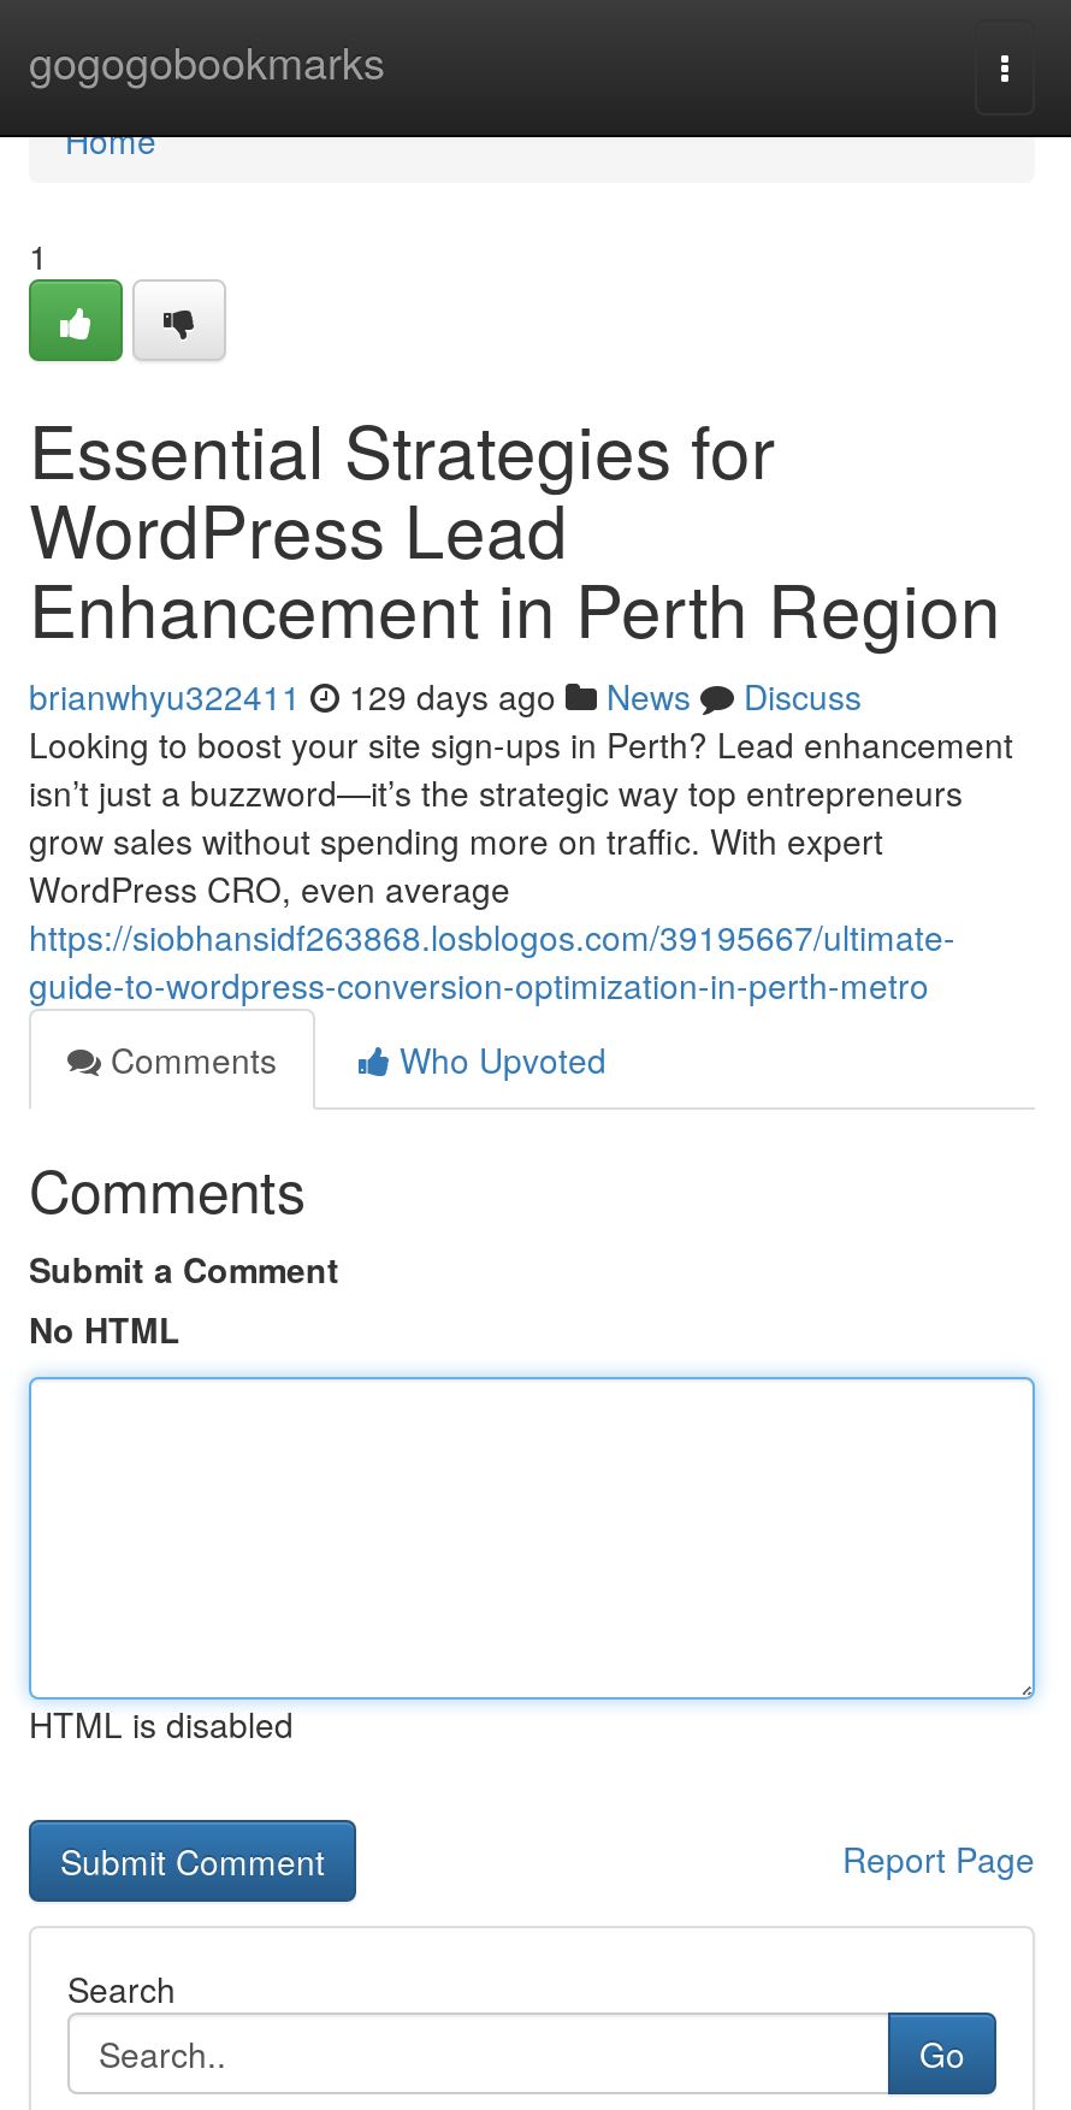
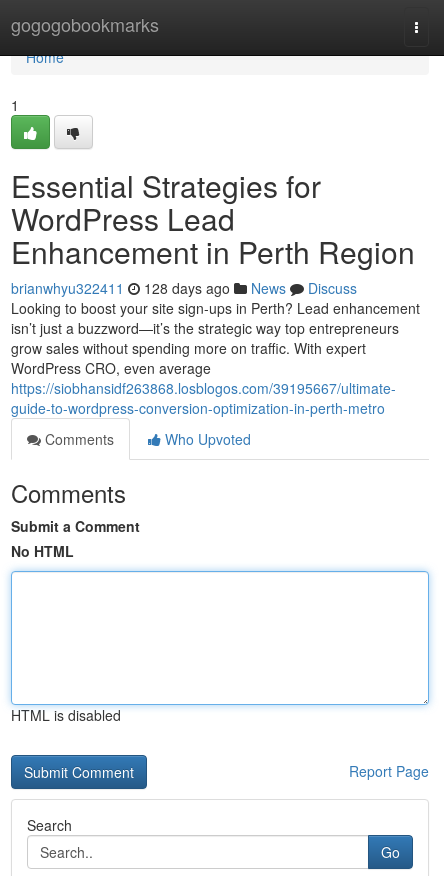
[29,672,862,720] brianwhyu322411 129 days ago News Discuss -> [11,278,357,298] brianwhyu322411 128 days ago News Discuss

